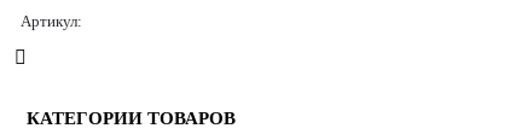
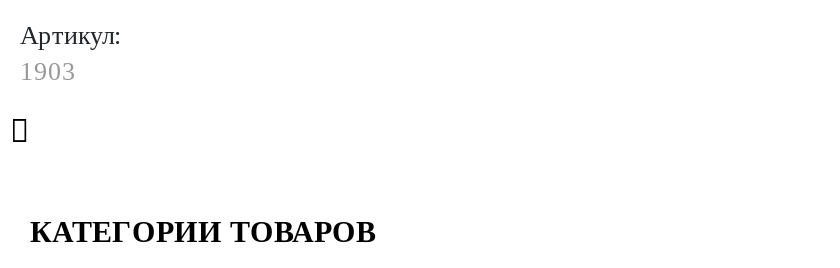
none -> [20,57,76,85] 1903

